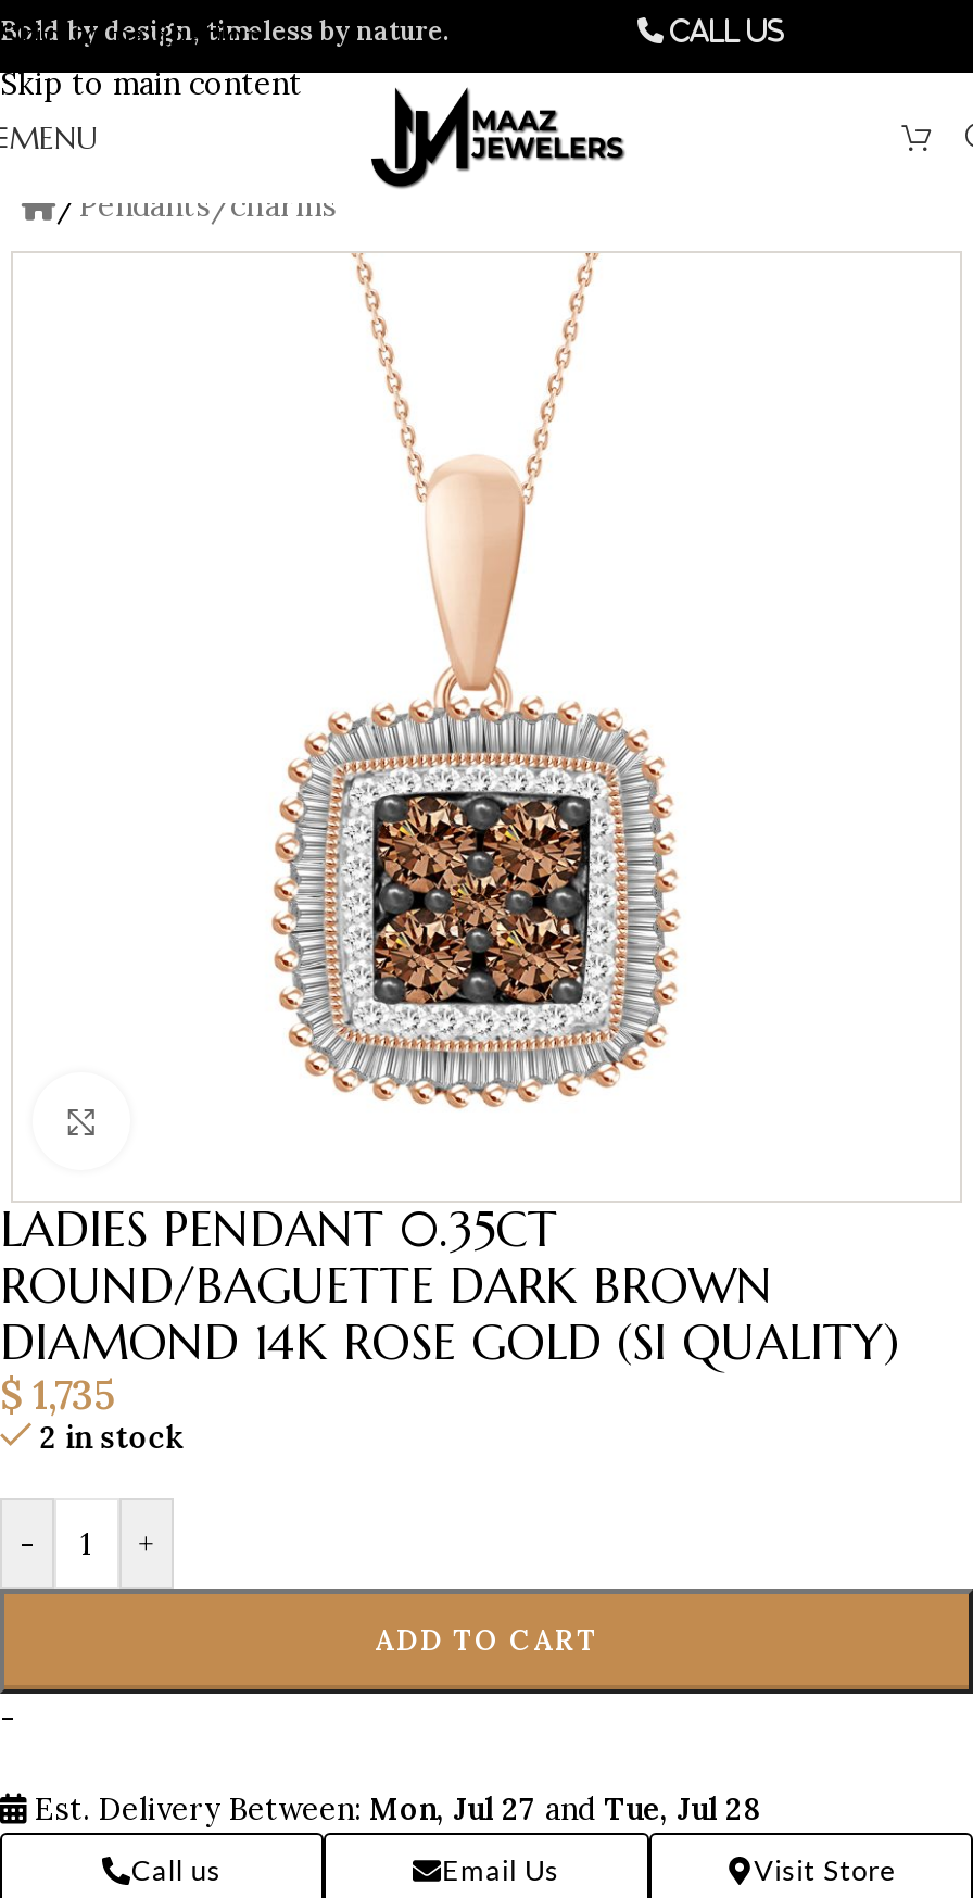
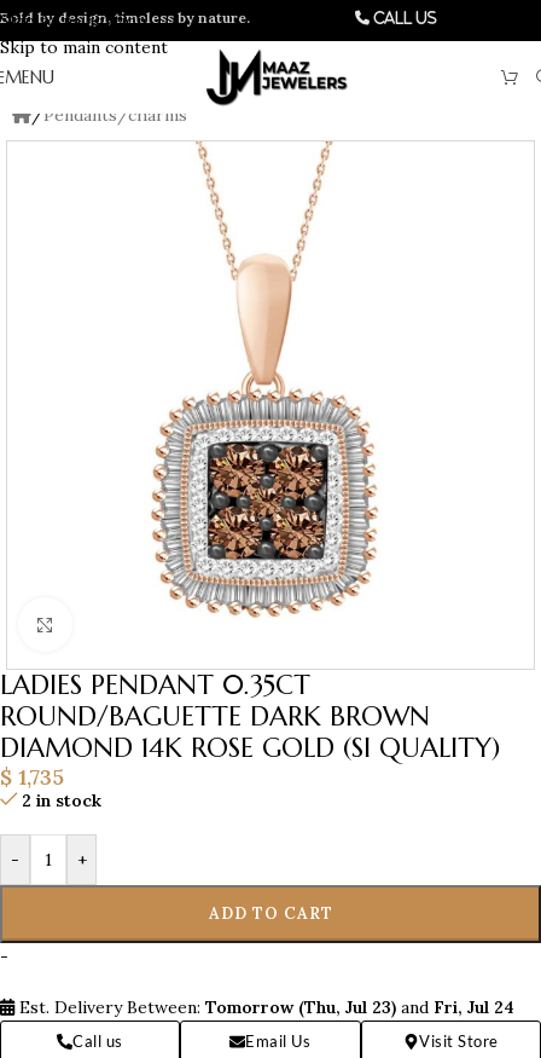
[26,1789,760,1828] Est. Delivery Between: Mon, Jul 27 and Tue, Jul 28 -> [14,996,514,1018] Est. Delivery Between: Tomorrow (Thu, Jul 23) and Fri, Jul 24

